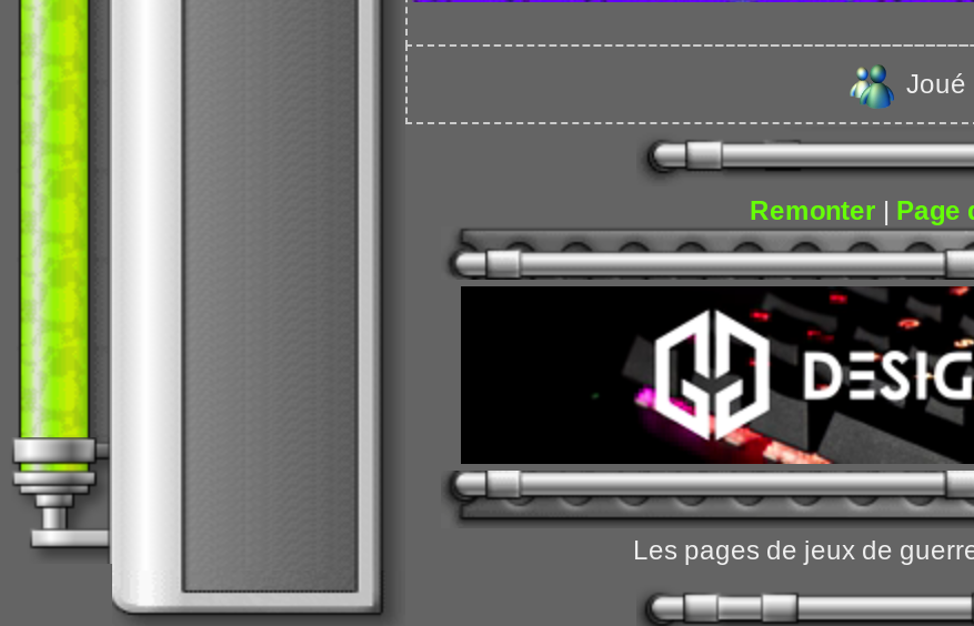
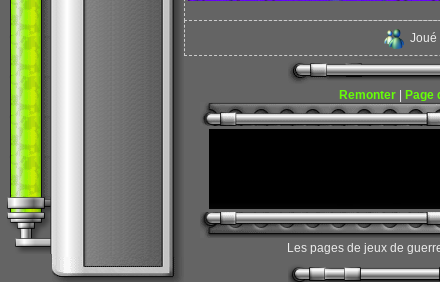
[625,284,967,466] [image] -> none

